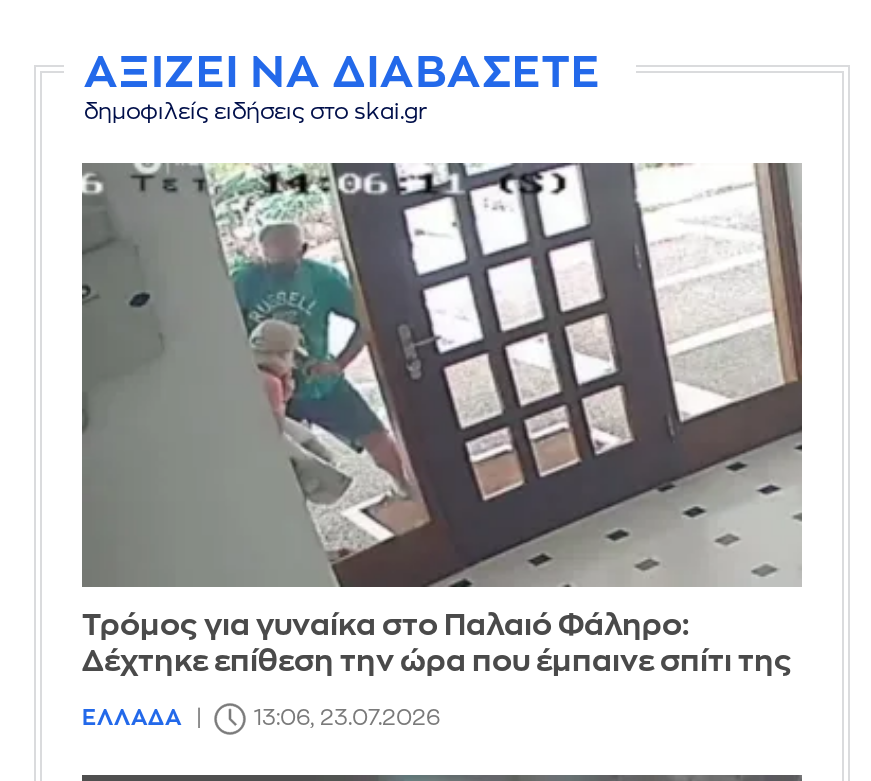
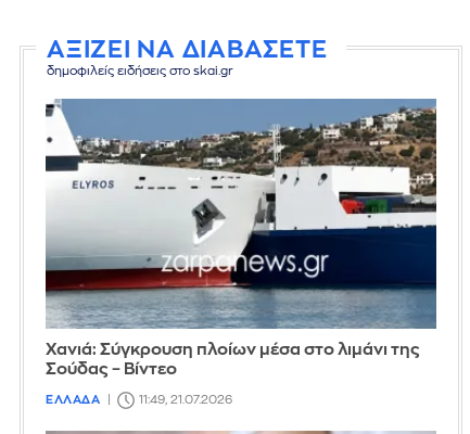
[80,161,804,677] [image] | Τρόμος για γυναίκα στο Παλαιό Φάληρο: | Δέχτηκε επίθεση την ώρα που έμπαινε σπίτι της -> [45,98,436,378] [image] | Χανιά: Σύγκρουση πλοίων μέσα στο λιμάνι της | Σούδας – Βίντεο
[254,707,440,729] 13:06, 23.07.2026 -> [139,394,232,406] 11:49, 21.07.2026

